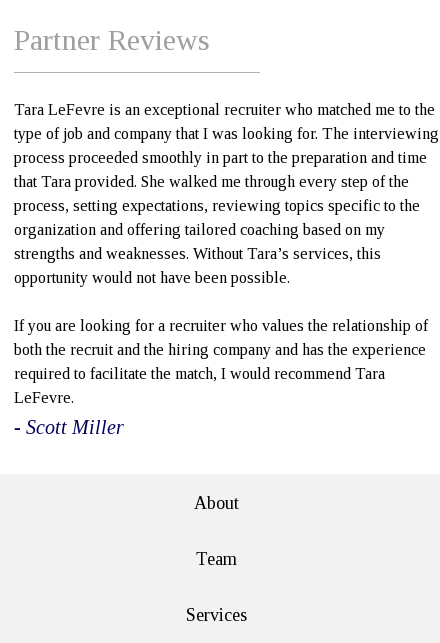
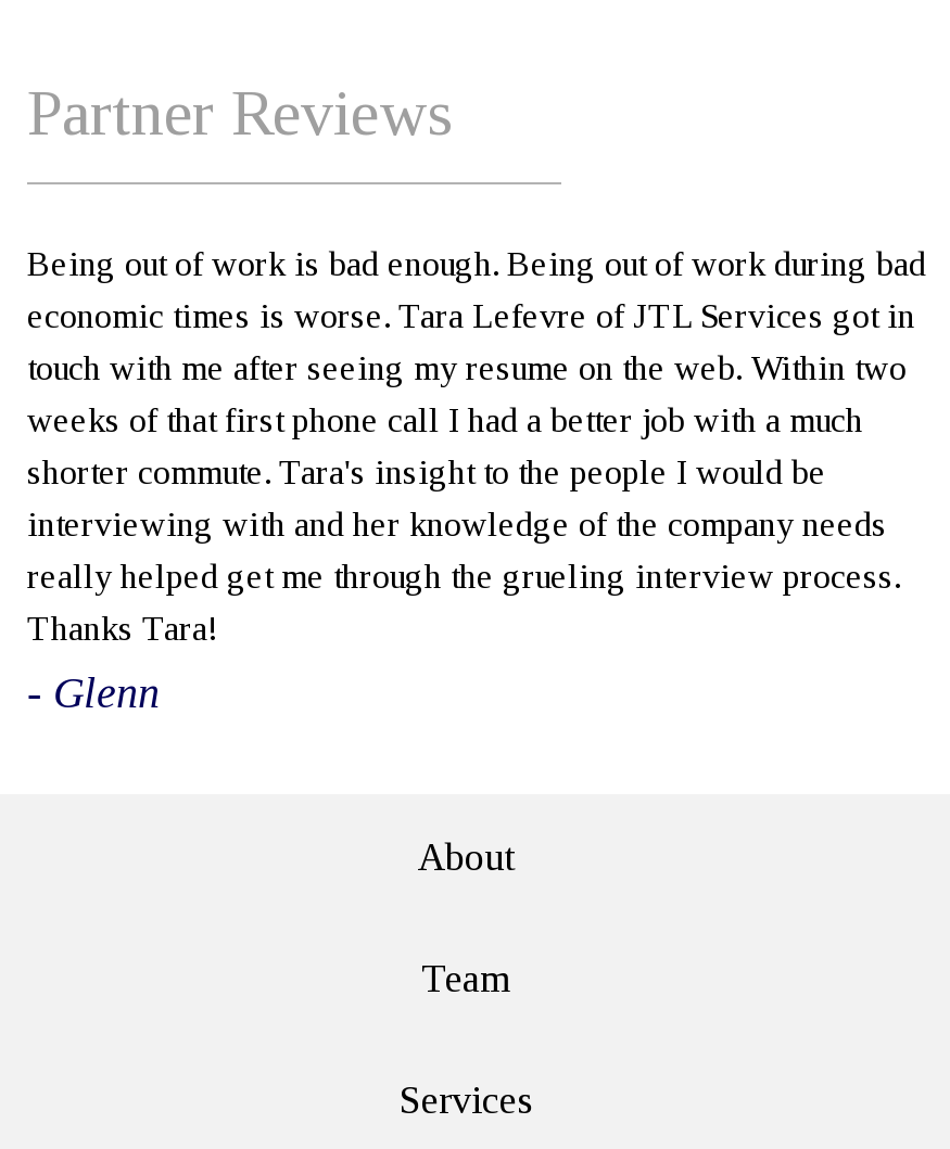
[14,101,439,438] Tara LeFevre is an exceptional recruiter who matched me to the | type of job and company that I was looking for. The interviewing | process proceeded smoothly in part to the preparation and time | that Tara provided. She walked me through every step of the | process, setting expectations, reviewing topics specific to the | organization and offering tailored coaching based on my | strengths and weaknesses. Without Tara’s services, this | opportunity would not have been possible. | If you are looking for a recruiter who values the relationship of | both the recruit and the hiring company and has the experience | required to facilitate the match, I would recommend Tara | LeFevre. | - Scott Miller -> [27,245,926,716] Being out of work is bad enough. Being out of work during bad | economic times is worse. Tara Lefevre of JTL Services got in | touch with me after seeing my resume on the web. Within two | weeks of that first phone call I had a better job with a much | shorter commute. Tara's insight to the people I would be | interviewing with and her knowledge of the company needs | really helped get me through the grueling interview process. | Thanks Tara! | - Glenn

